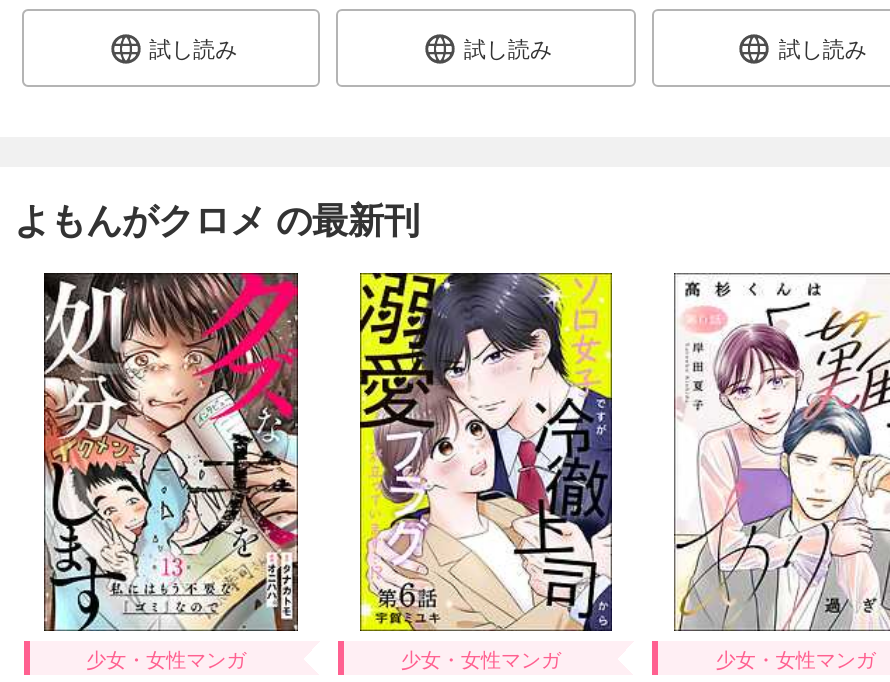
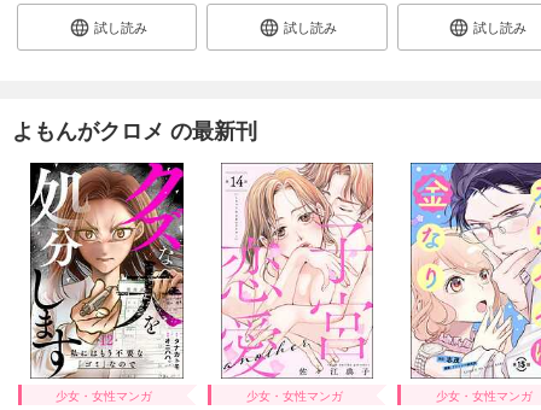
[42,271,300,631] [image] -> [29,162,184,380] [image]
[358,271,614,633] [image] -> [220,162,374,380] [image]
[674,275,884,631] [image] -> [409,163,537,377] [image]

